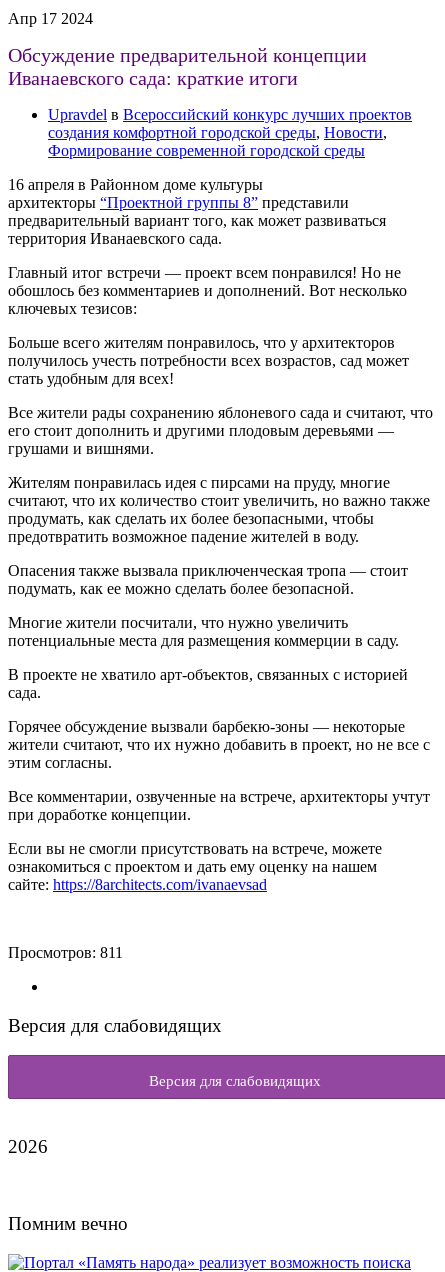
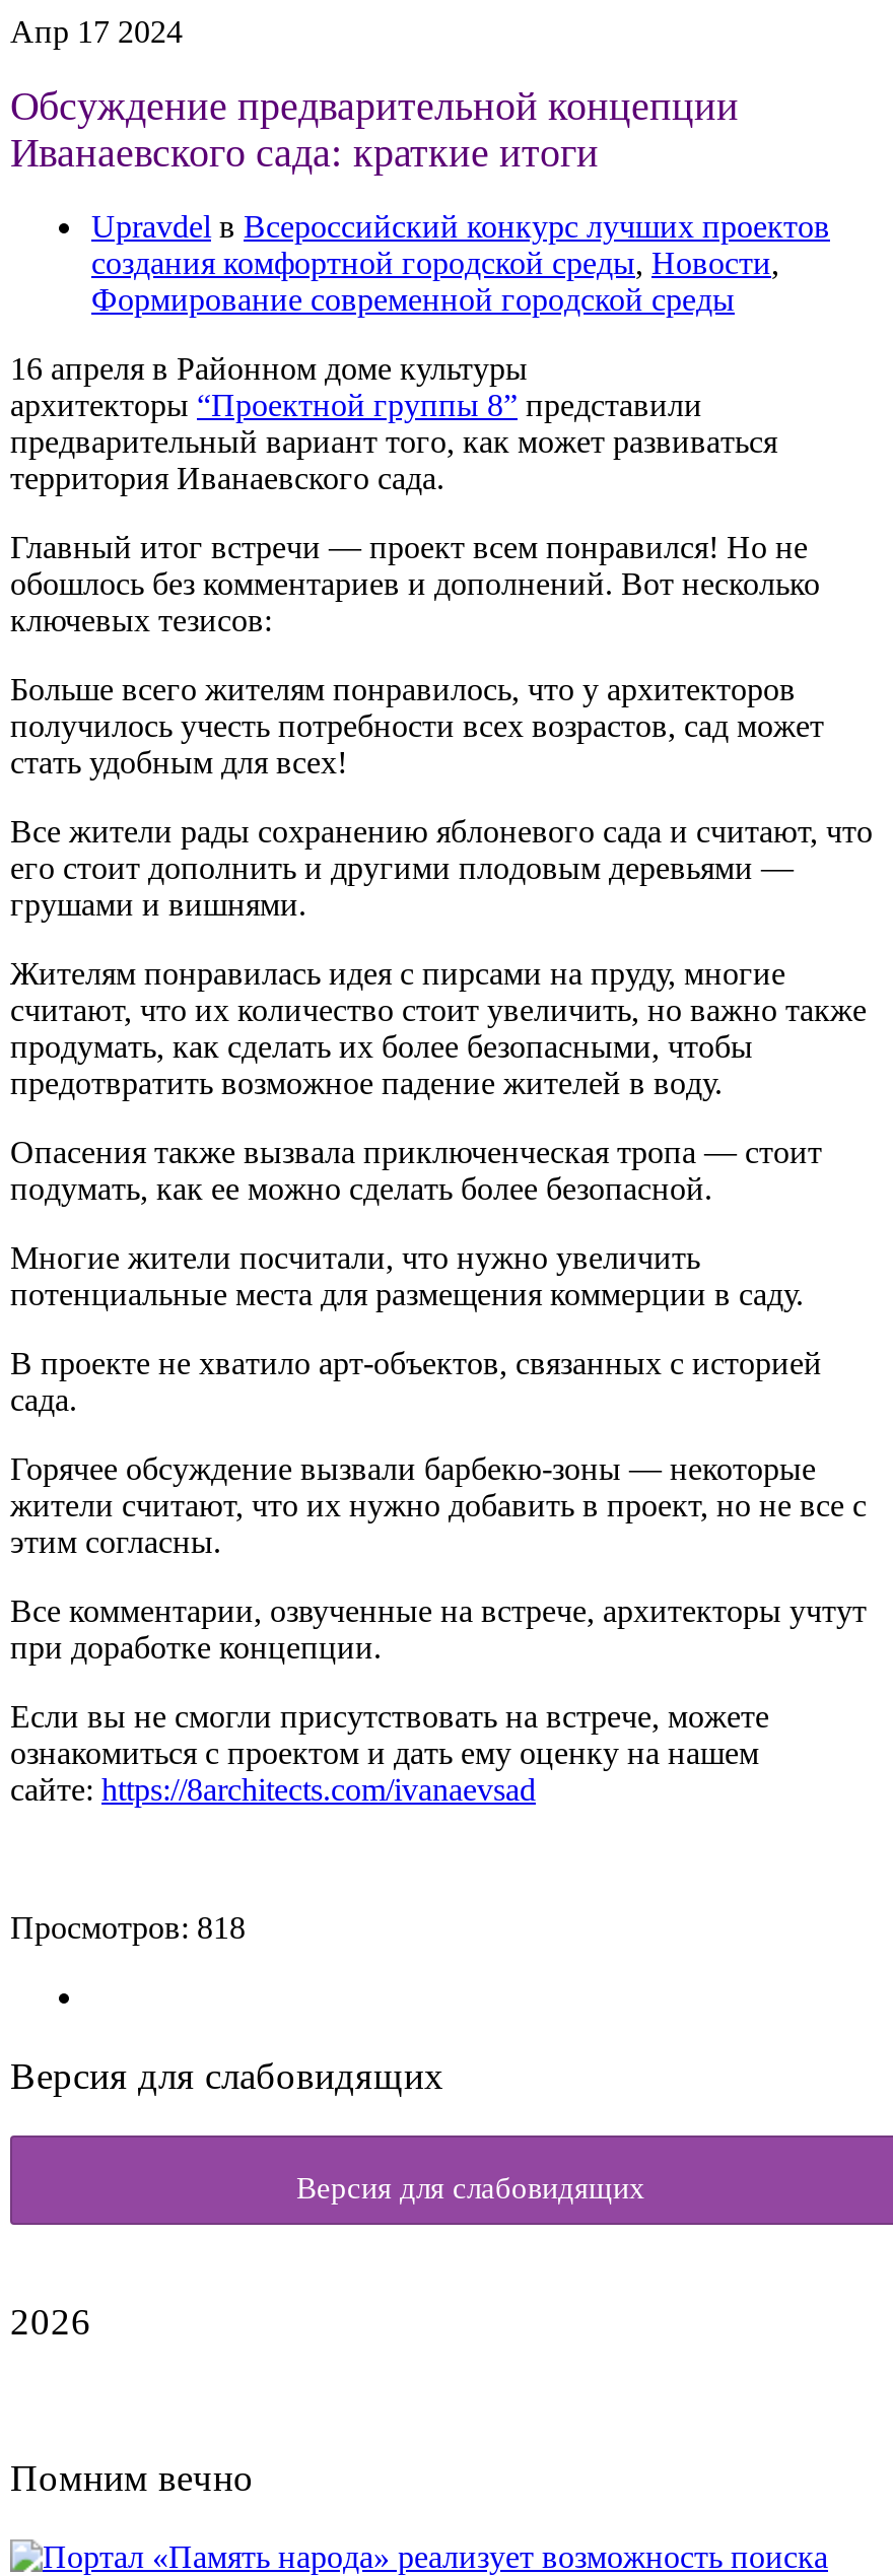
[8,944,123,961] Просмотров: 811 -> [10,1910,246,1944] Просмотров: 818

